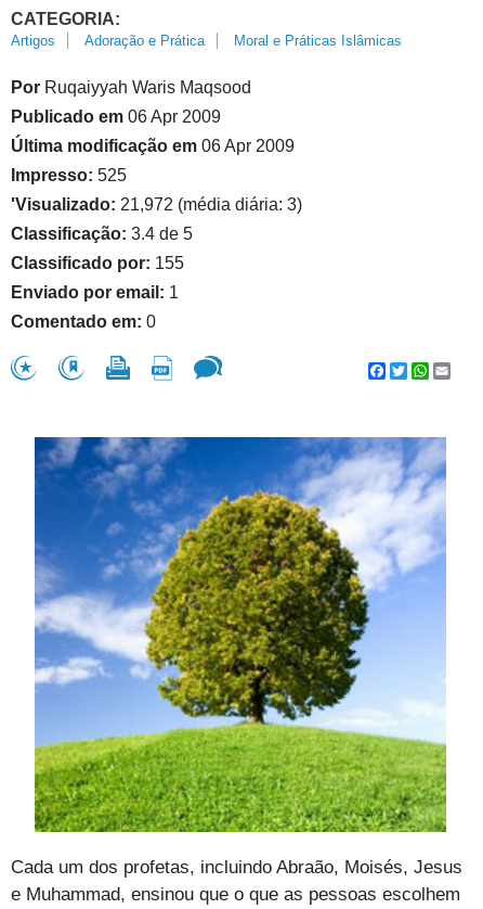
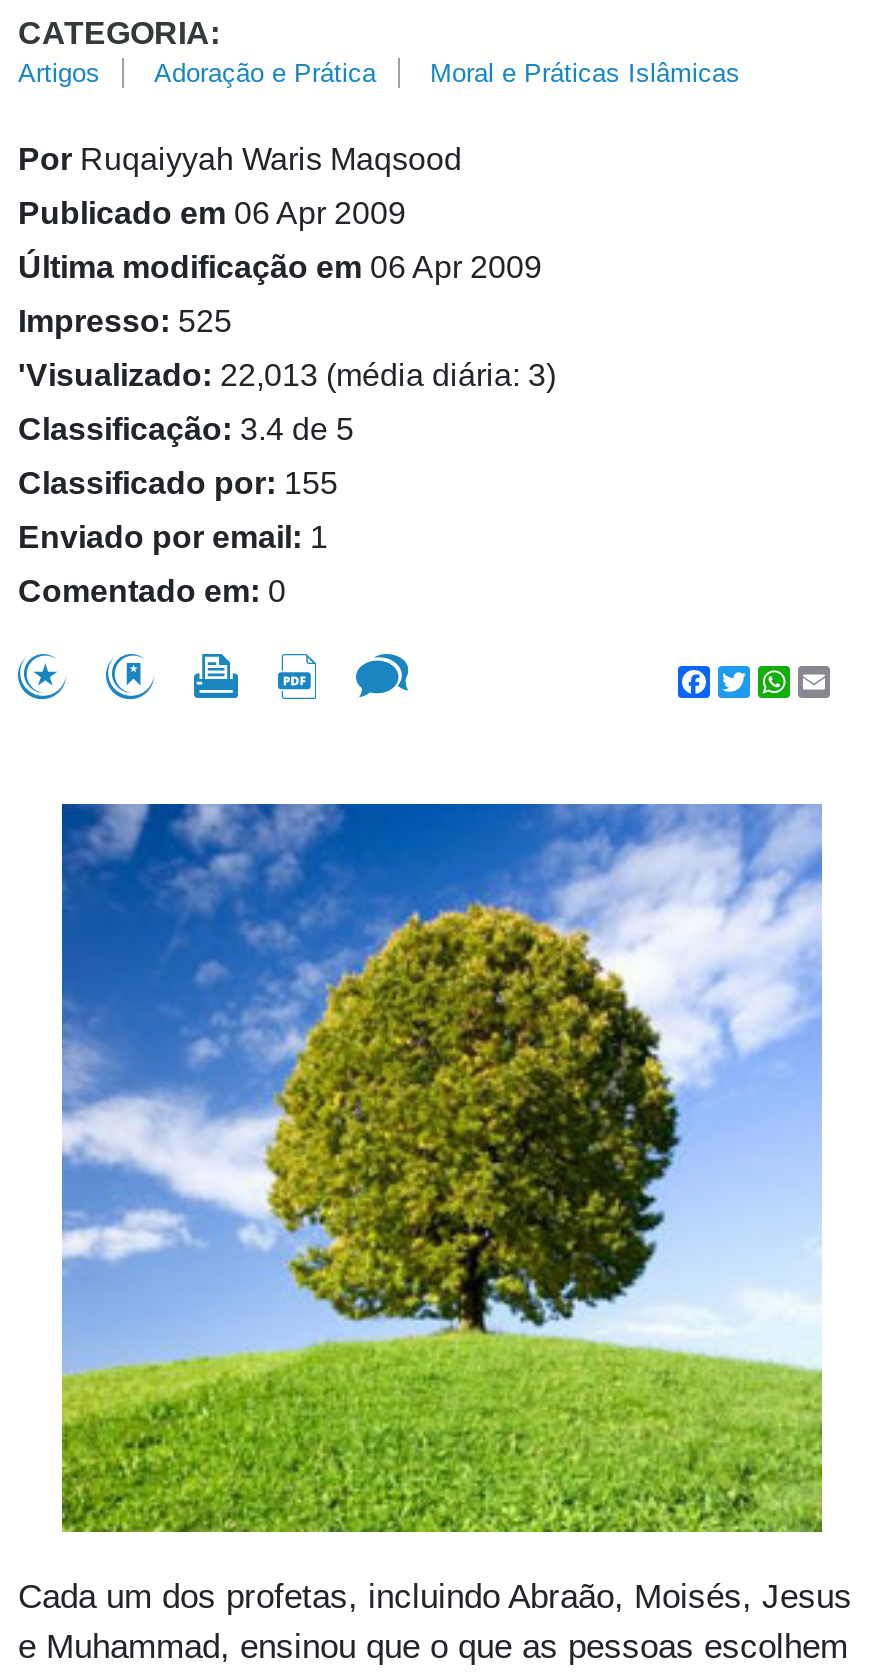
[11,195,302,214] 'Visualizado: 21,972 (média diária: 3) -> [18,358,556,392] 'Visualizado: 22,013 (média diária: 3)

